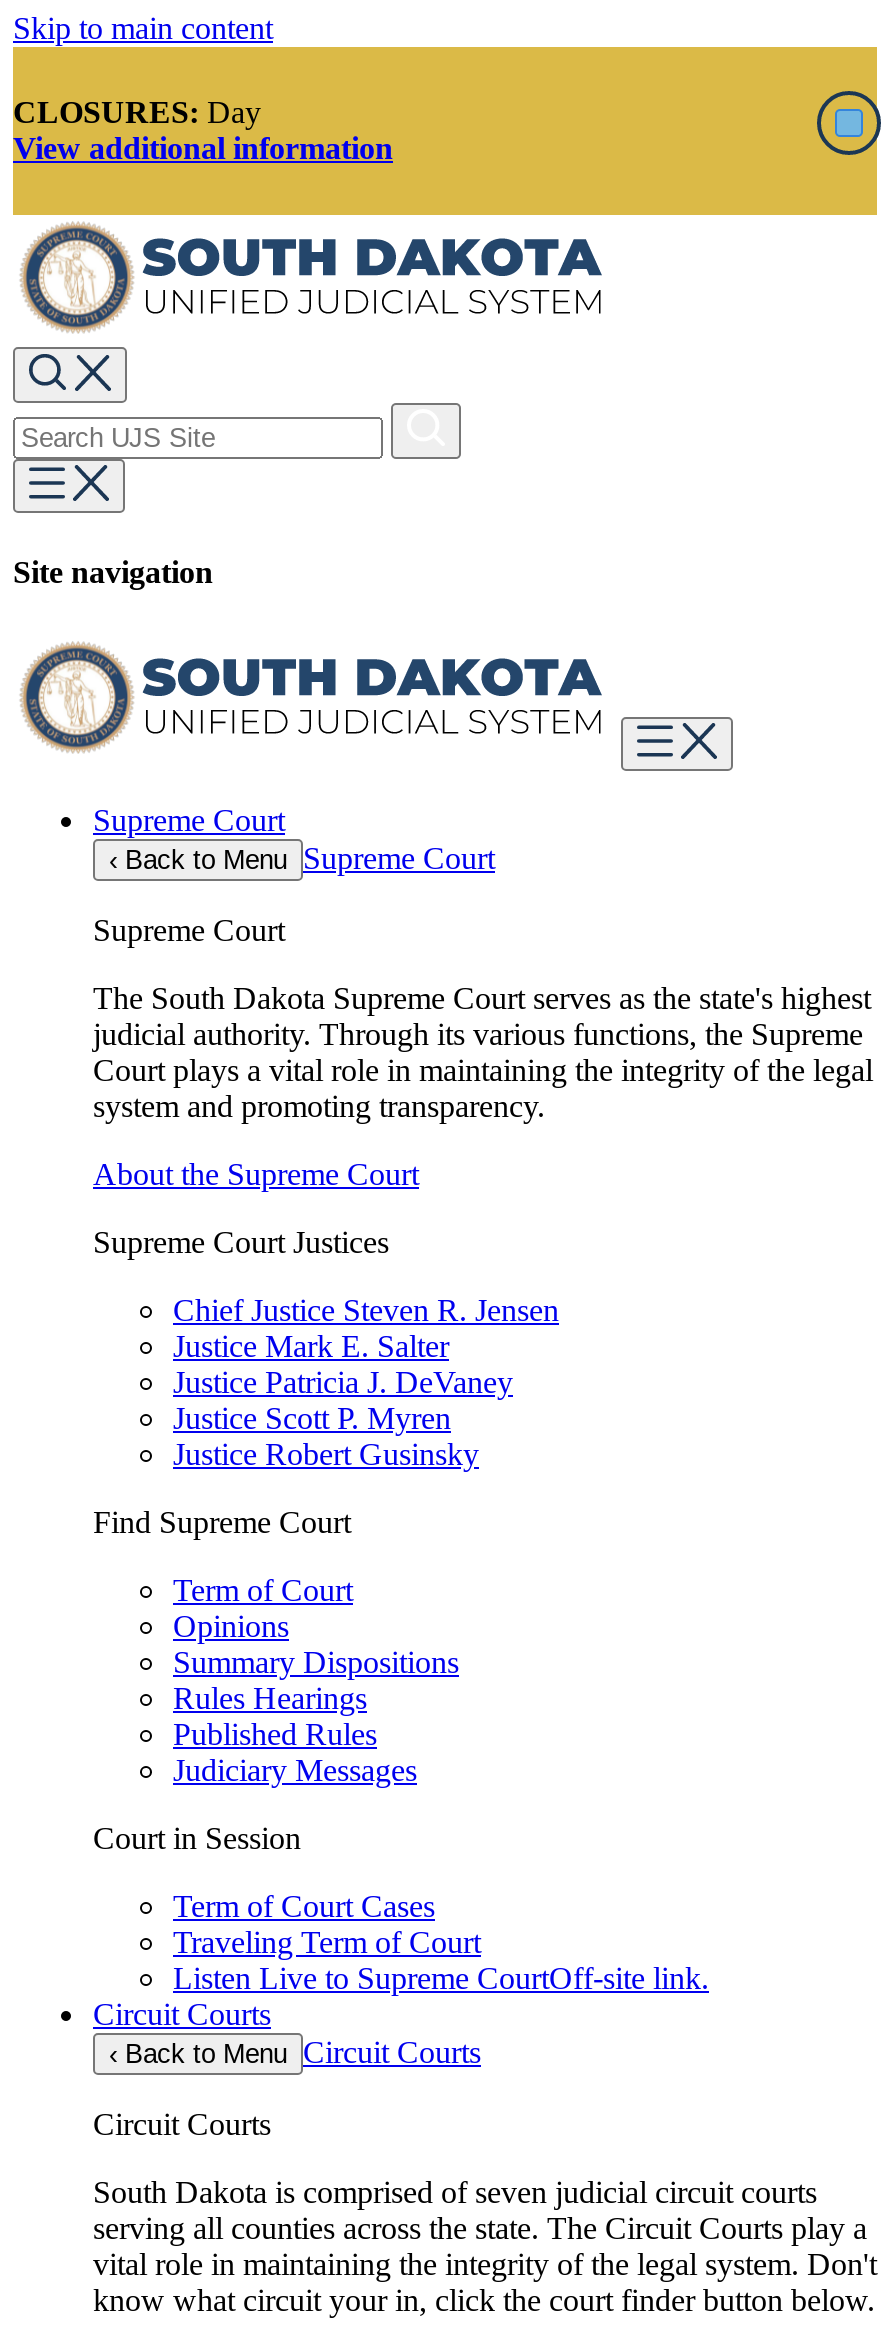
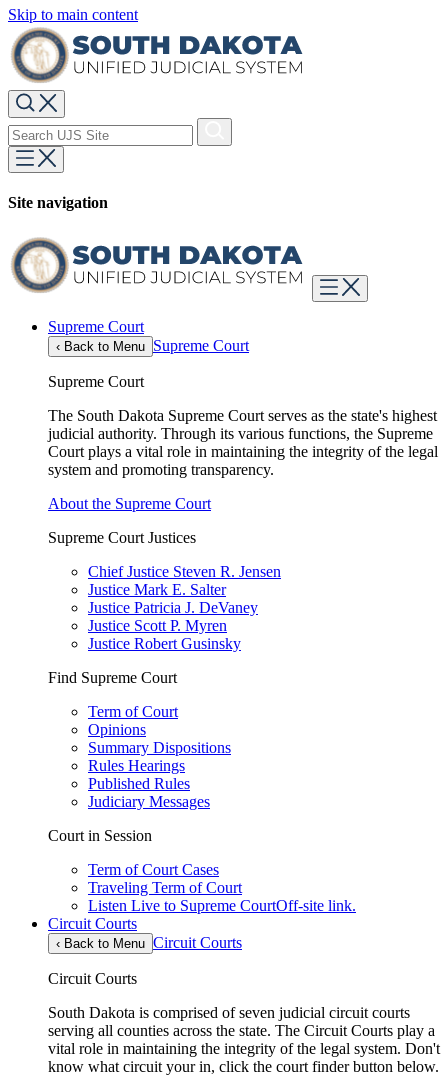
[11,45,883,217] [image] | CLOSURES: Day | View additional information -> none

